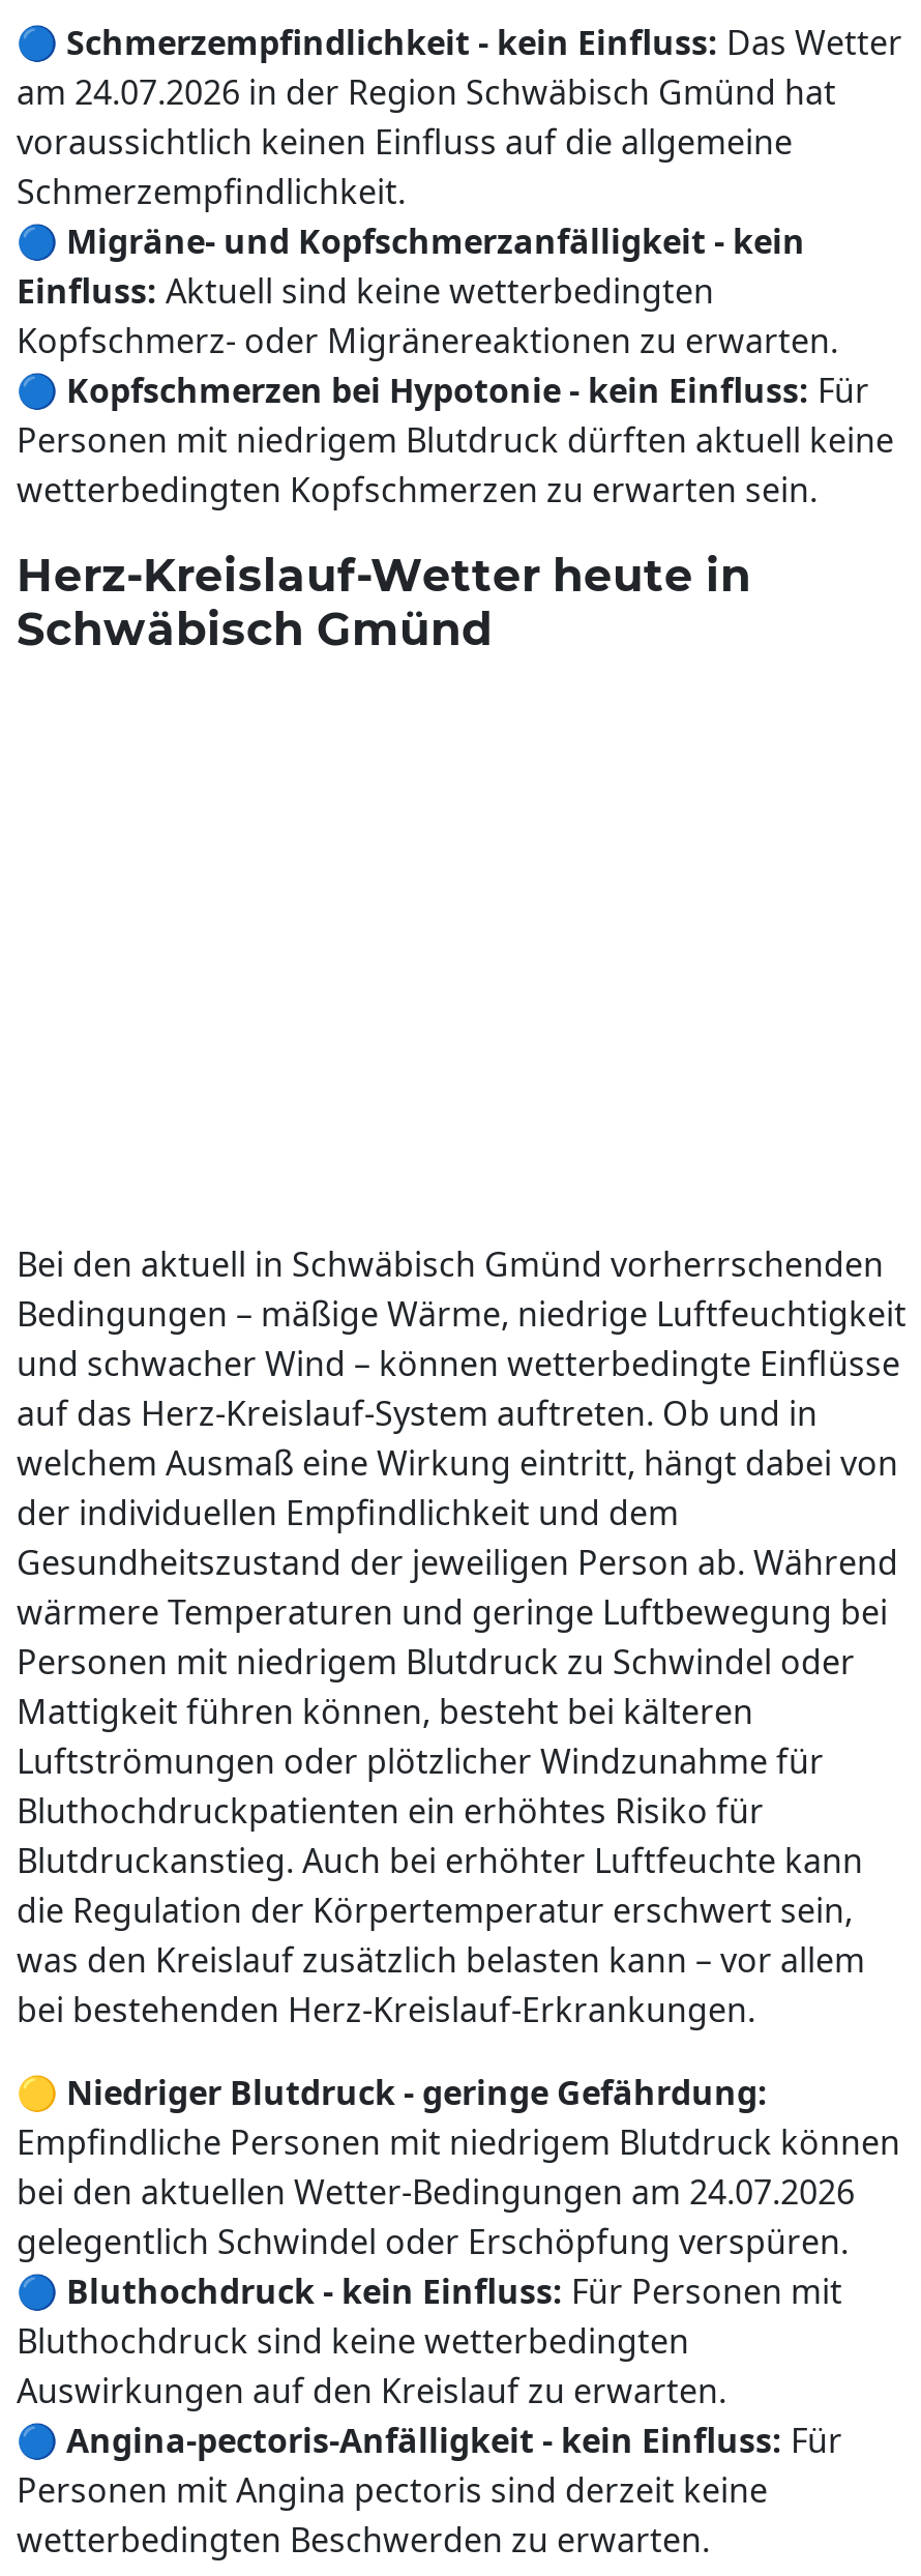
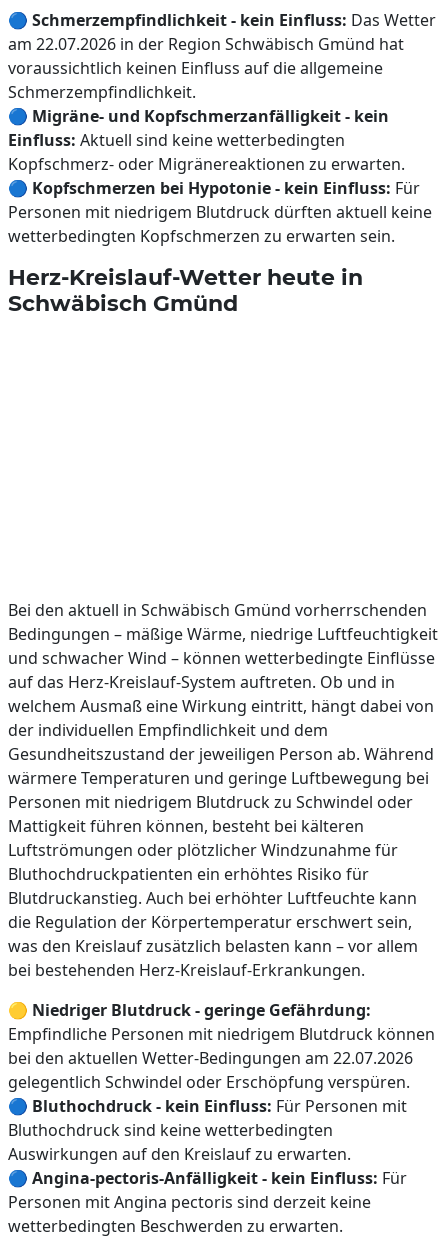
[17,69,836,115] am 24.07.2026 in der Region Schwäbisch Gmünd hat -> [8,33,404,55] am 22.07.2026 in der Region Schwäbisch Gmünd hat
[17,2169,855,2215] bei den aktuellen Wetter-Bedingungen am 24.07.2026 -> [8,1047,413,1069] bei den aktuellen Wetter-Bedingungen am 22.07.2026

